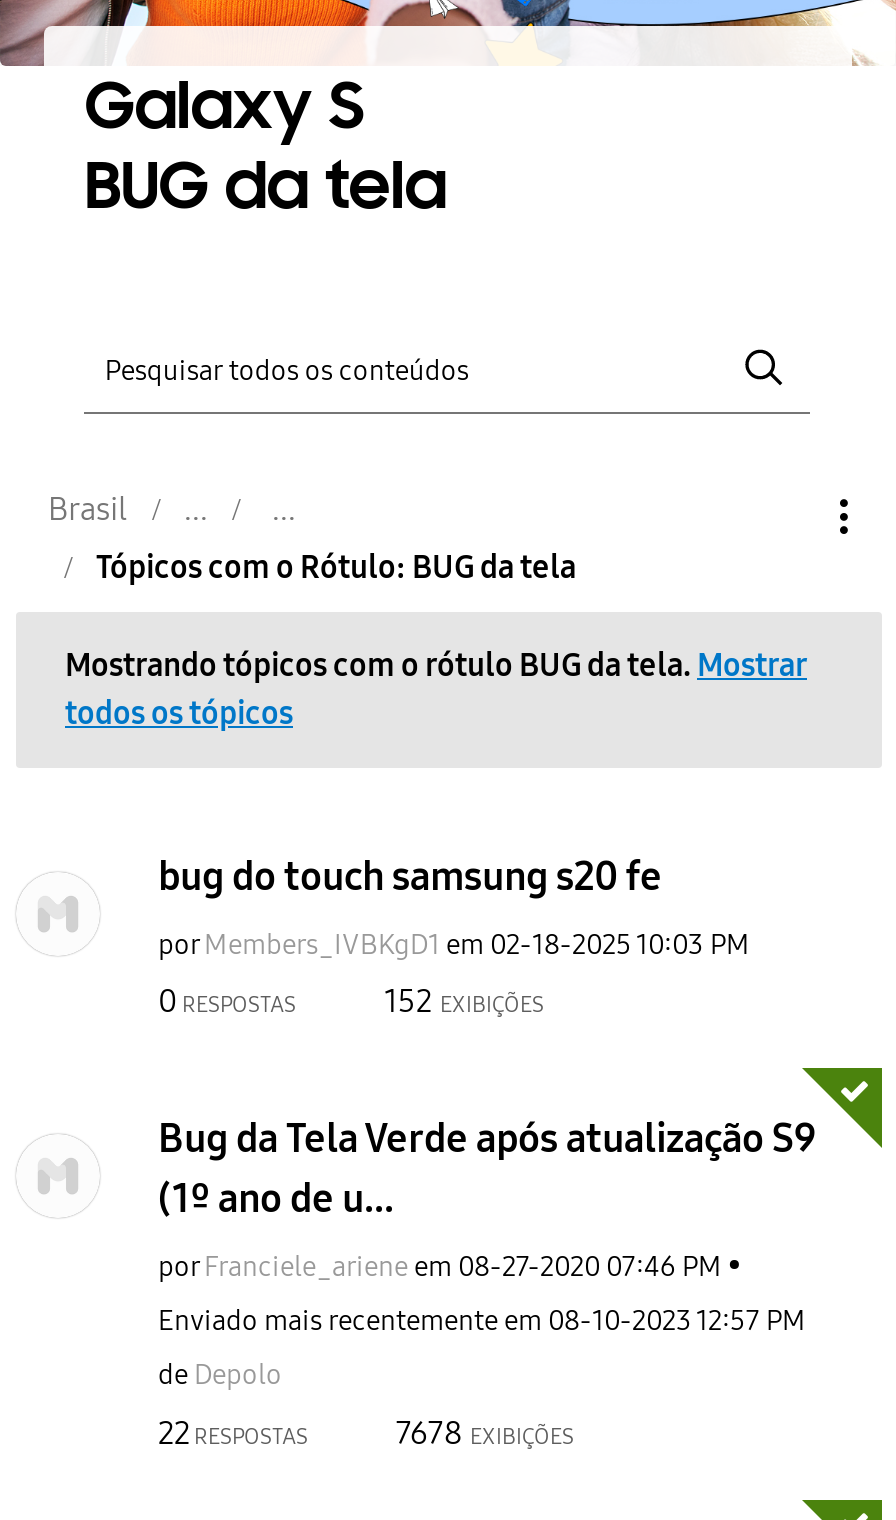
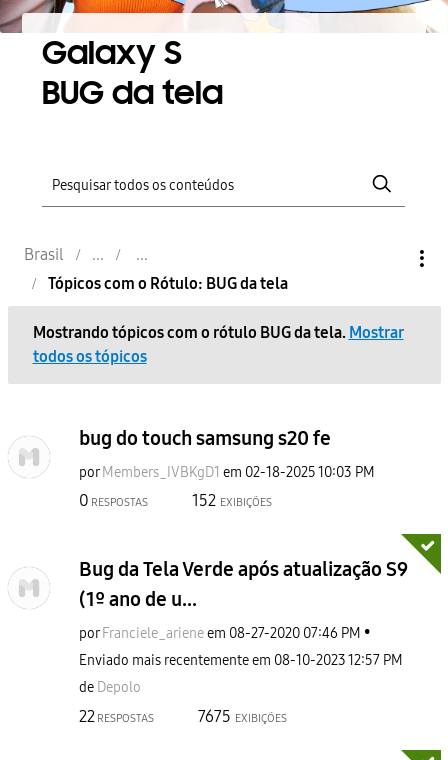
[396,1414,574,1452] 7678 EXIBIÇÕES -> [198,707,287,726] 7675 EXIBIÇÕES

